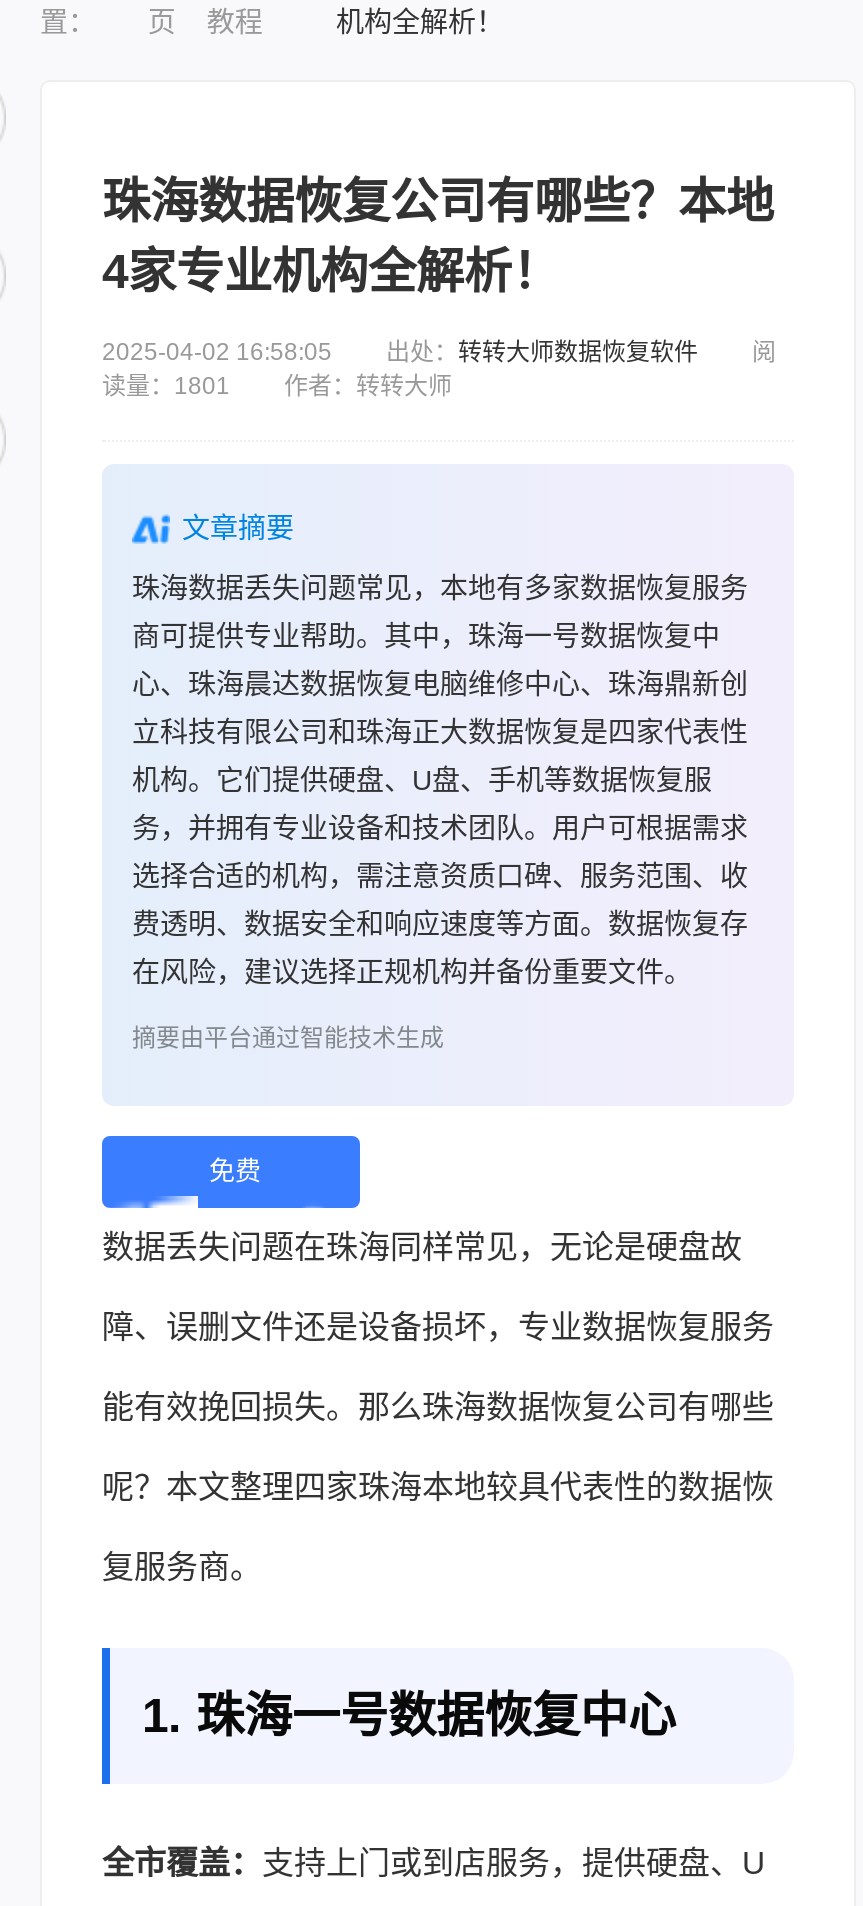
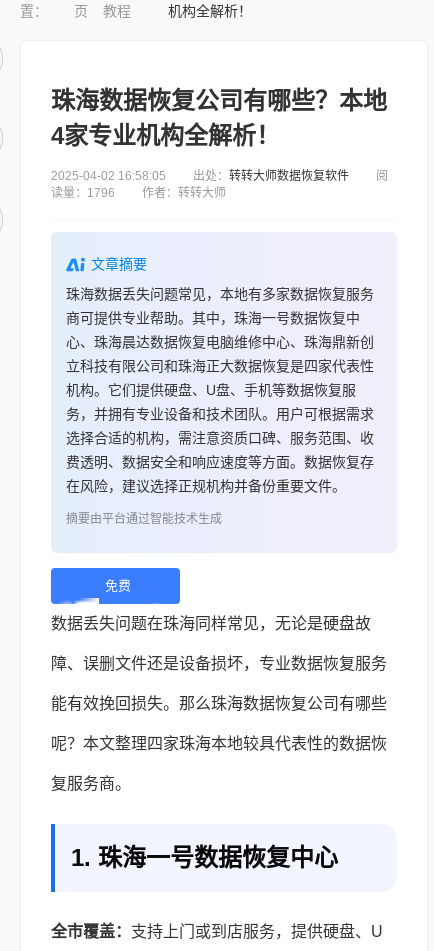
[102,372,452,400] 读量：1801 作者：转转大师 -> [51,186,226,200] 读量：1796 作者：转转大师

